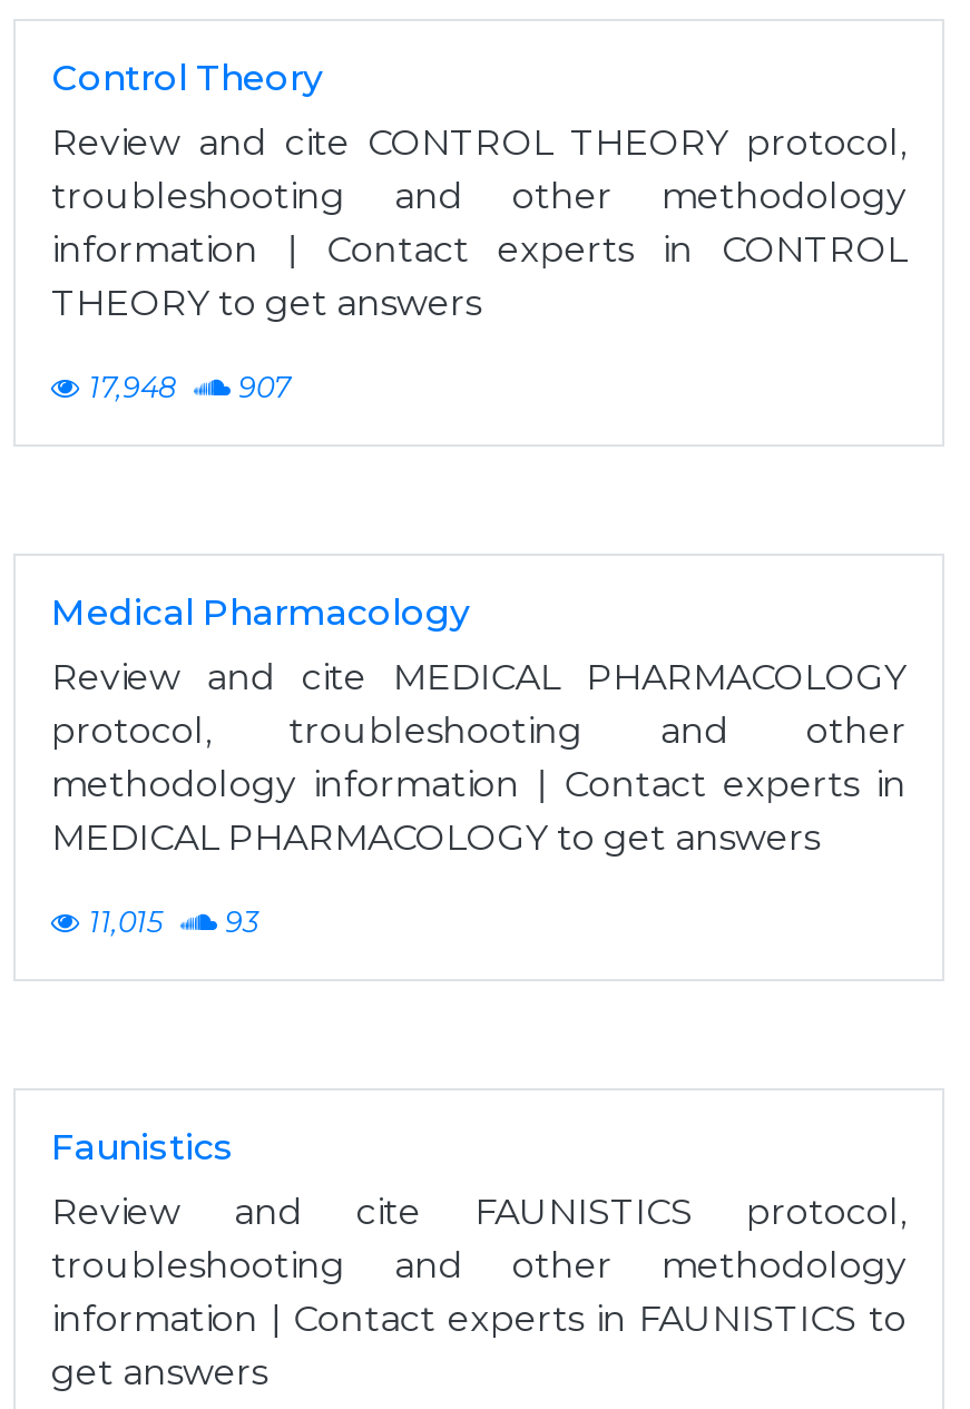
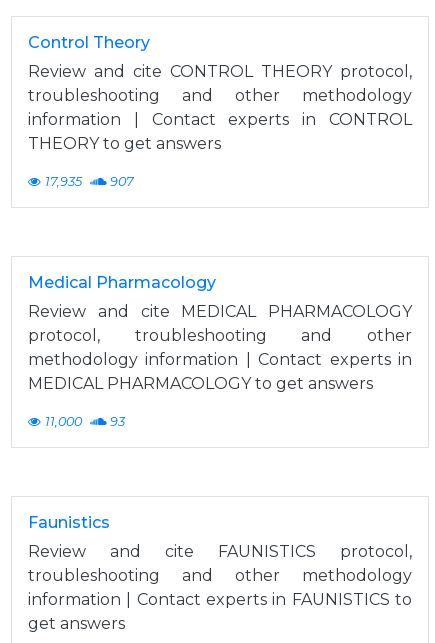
[89,370,292,404] 17,948 907 -> [45,174,134,189] 17,935 907
[89,905,258,938] 11,015 93 -> [45,414,125,429] 11,000 93

